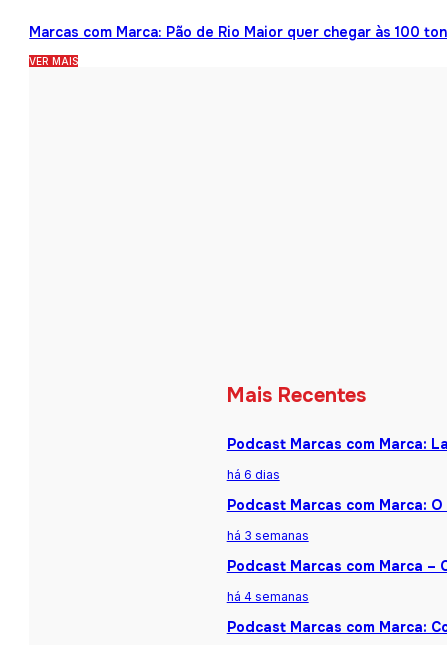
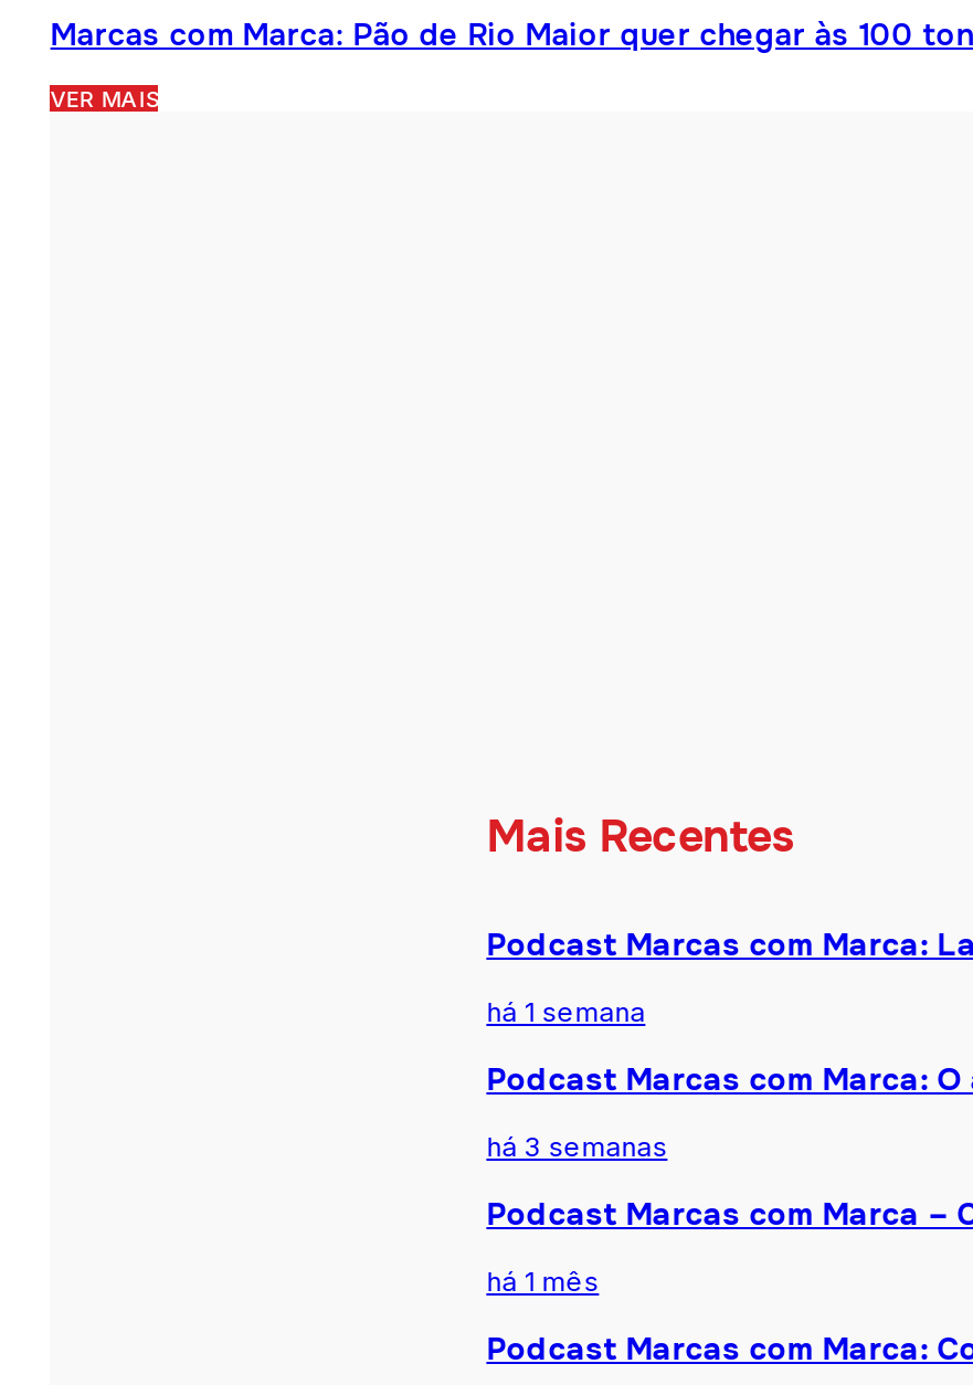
[227,467,280,482] há 6 dias -> [486,995,645,1028] há 1 semana
[227,589,309,604] há 4 semanas -> [486,1265,599,1298] há 1 mês

